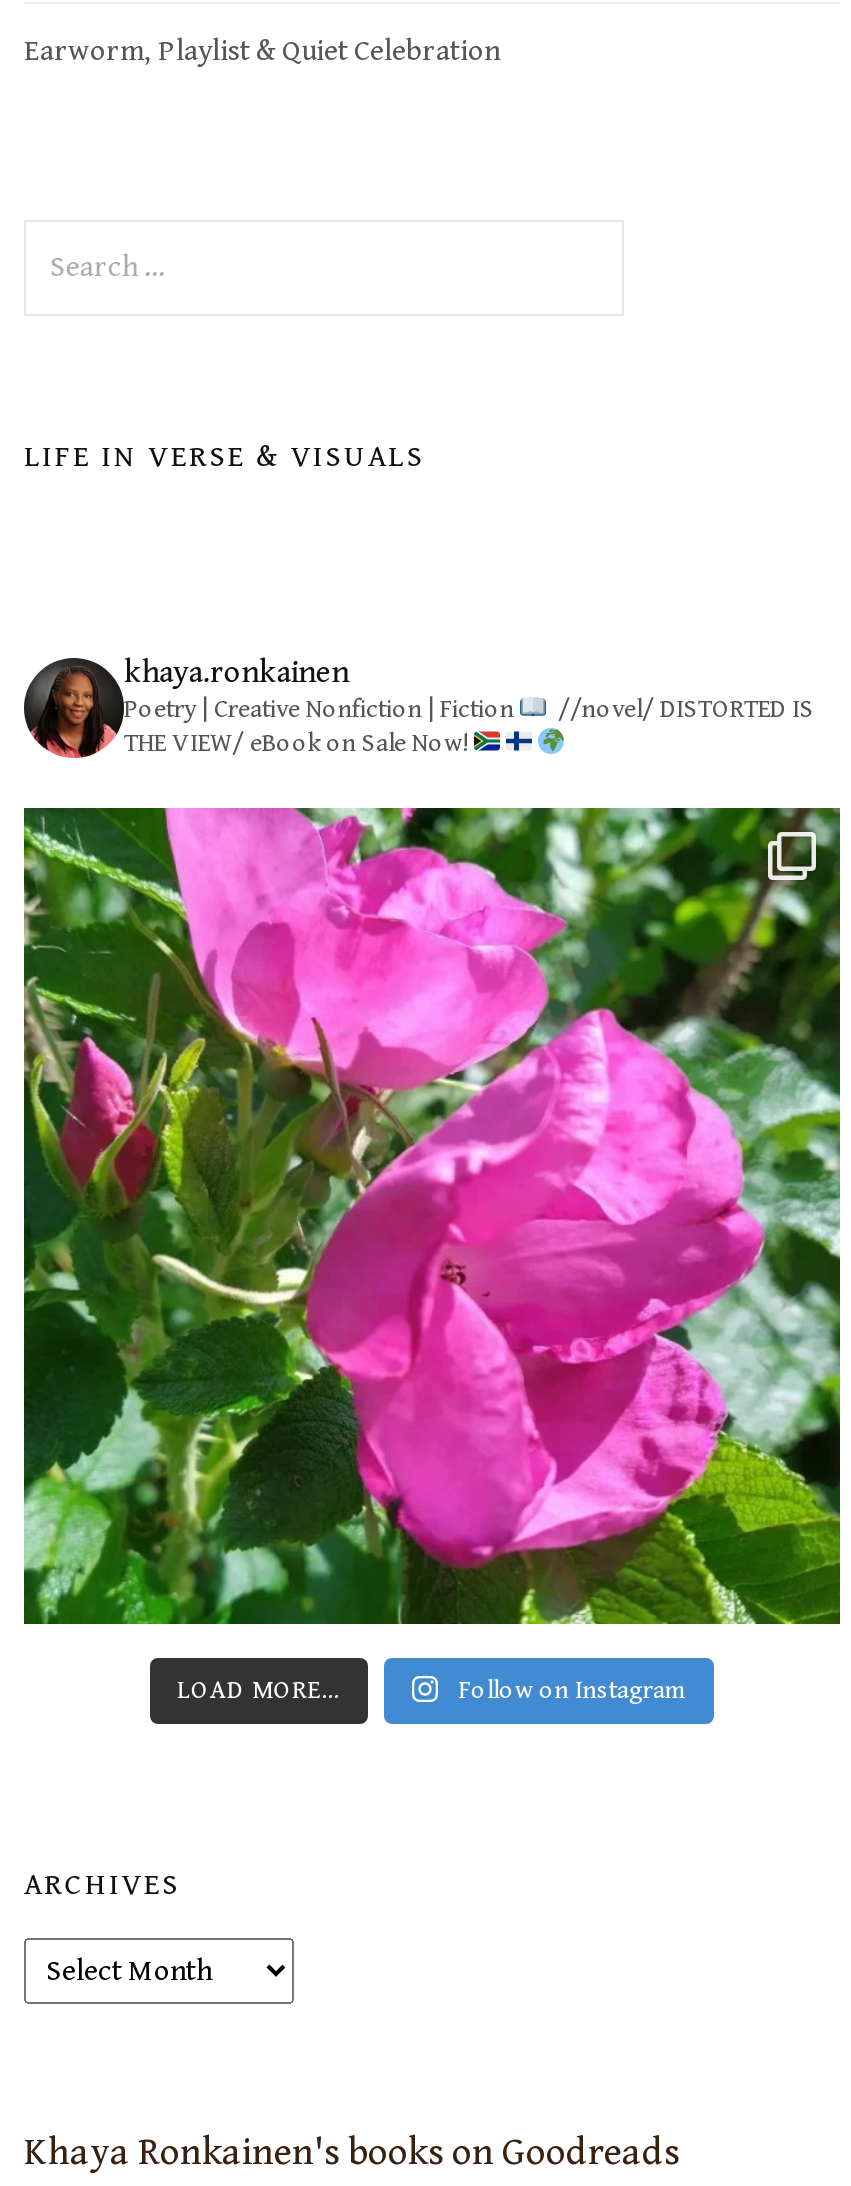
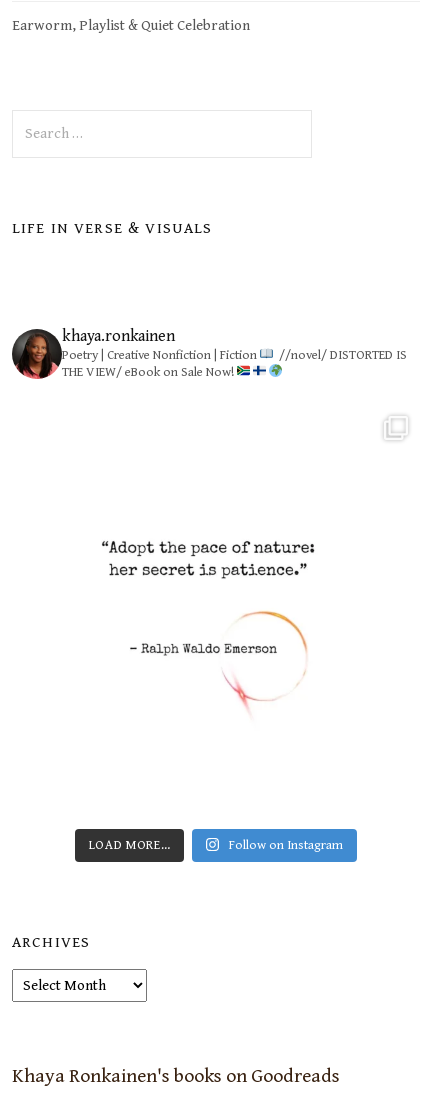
[22,806,842,1626] [image] -> none

